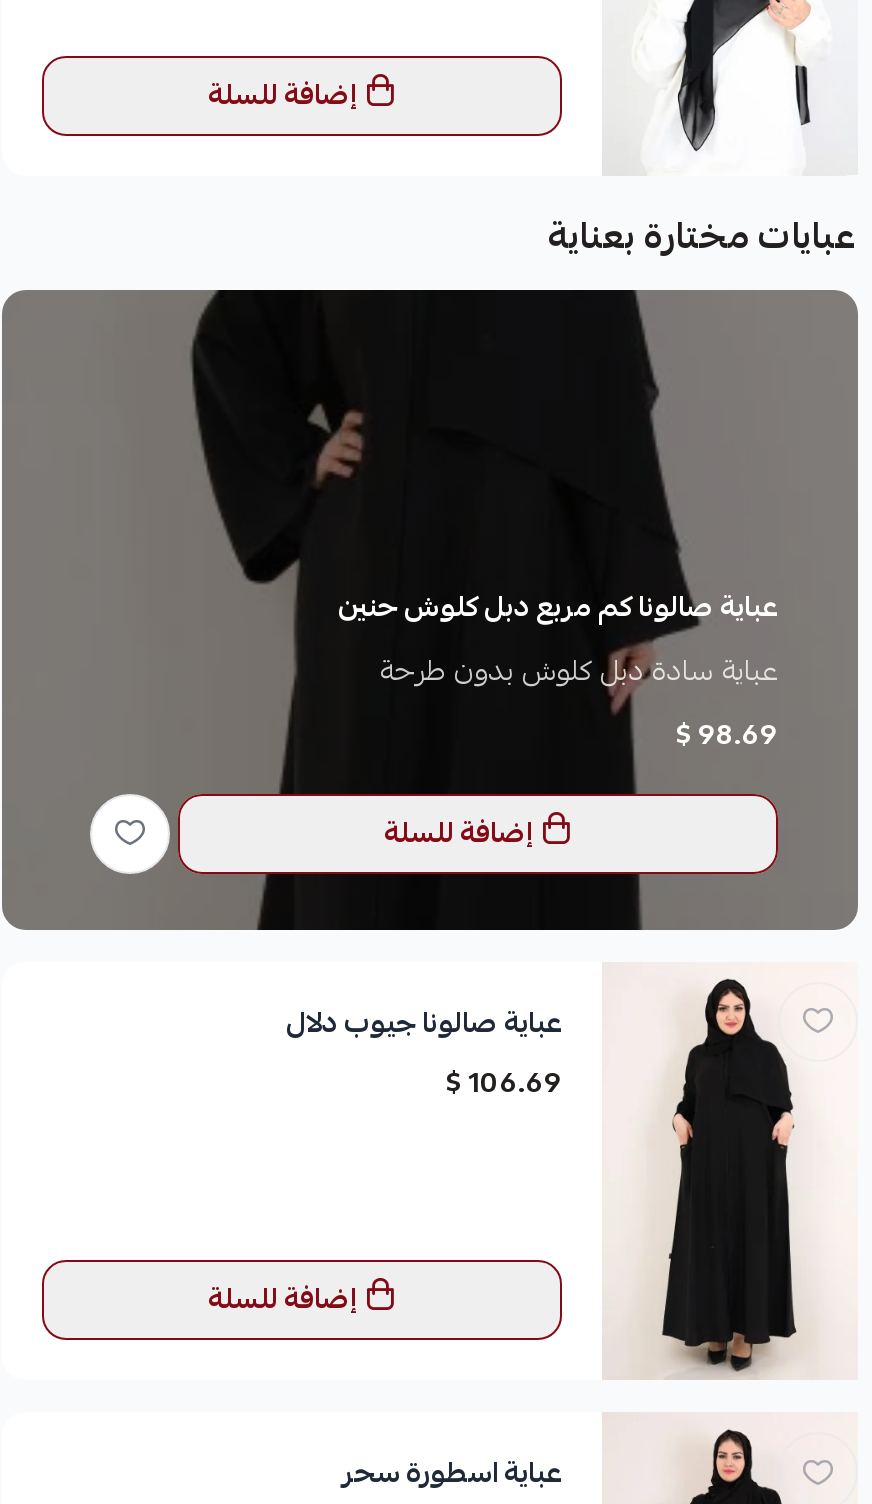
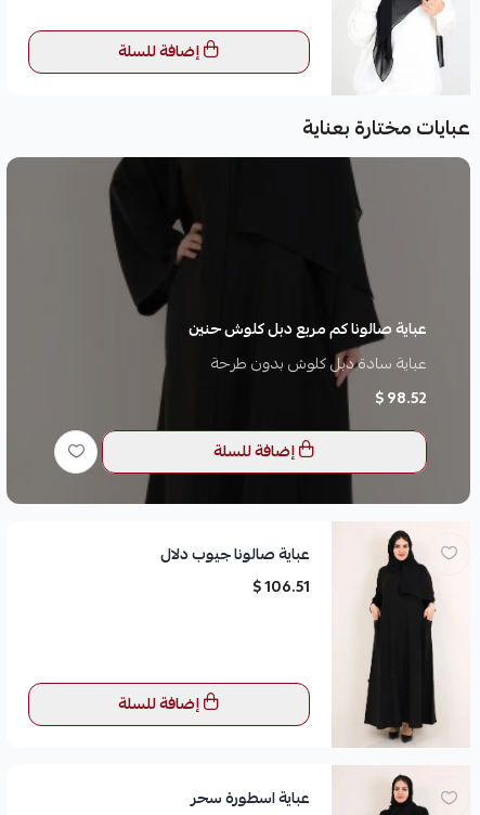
[698,707,778,759] 98.69 $ -> [387,383,427,411] 98.52 $
[468,1055,562,1107] 106.69 $ -> [264,572,310,600] 106.51 $

